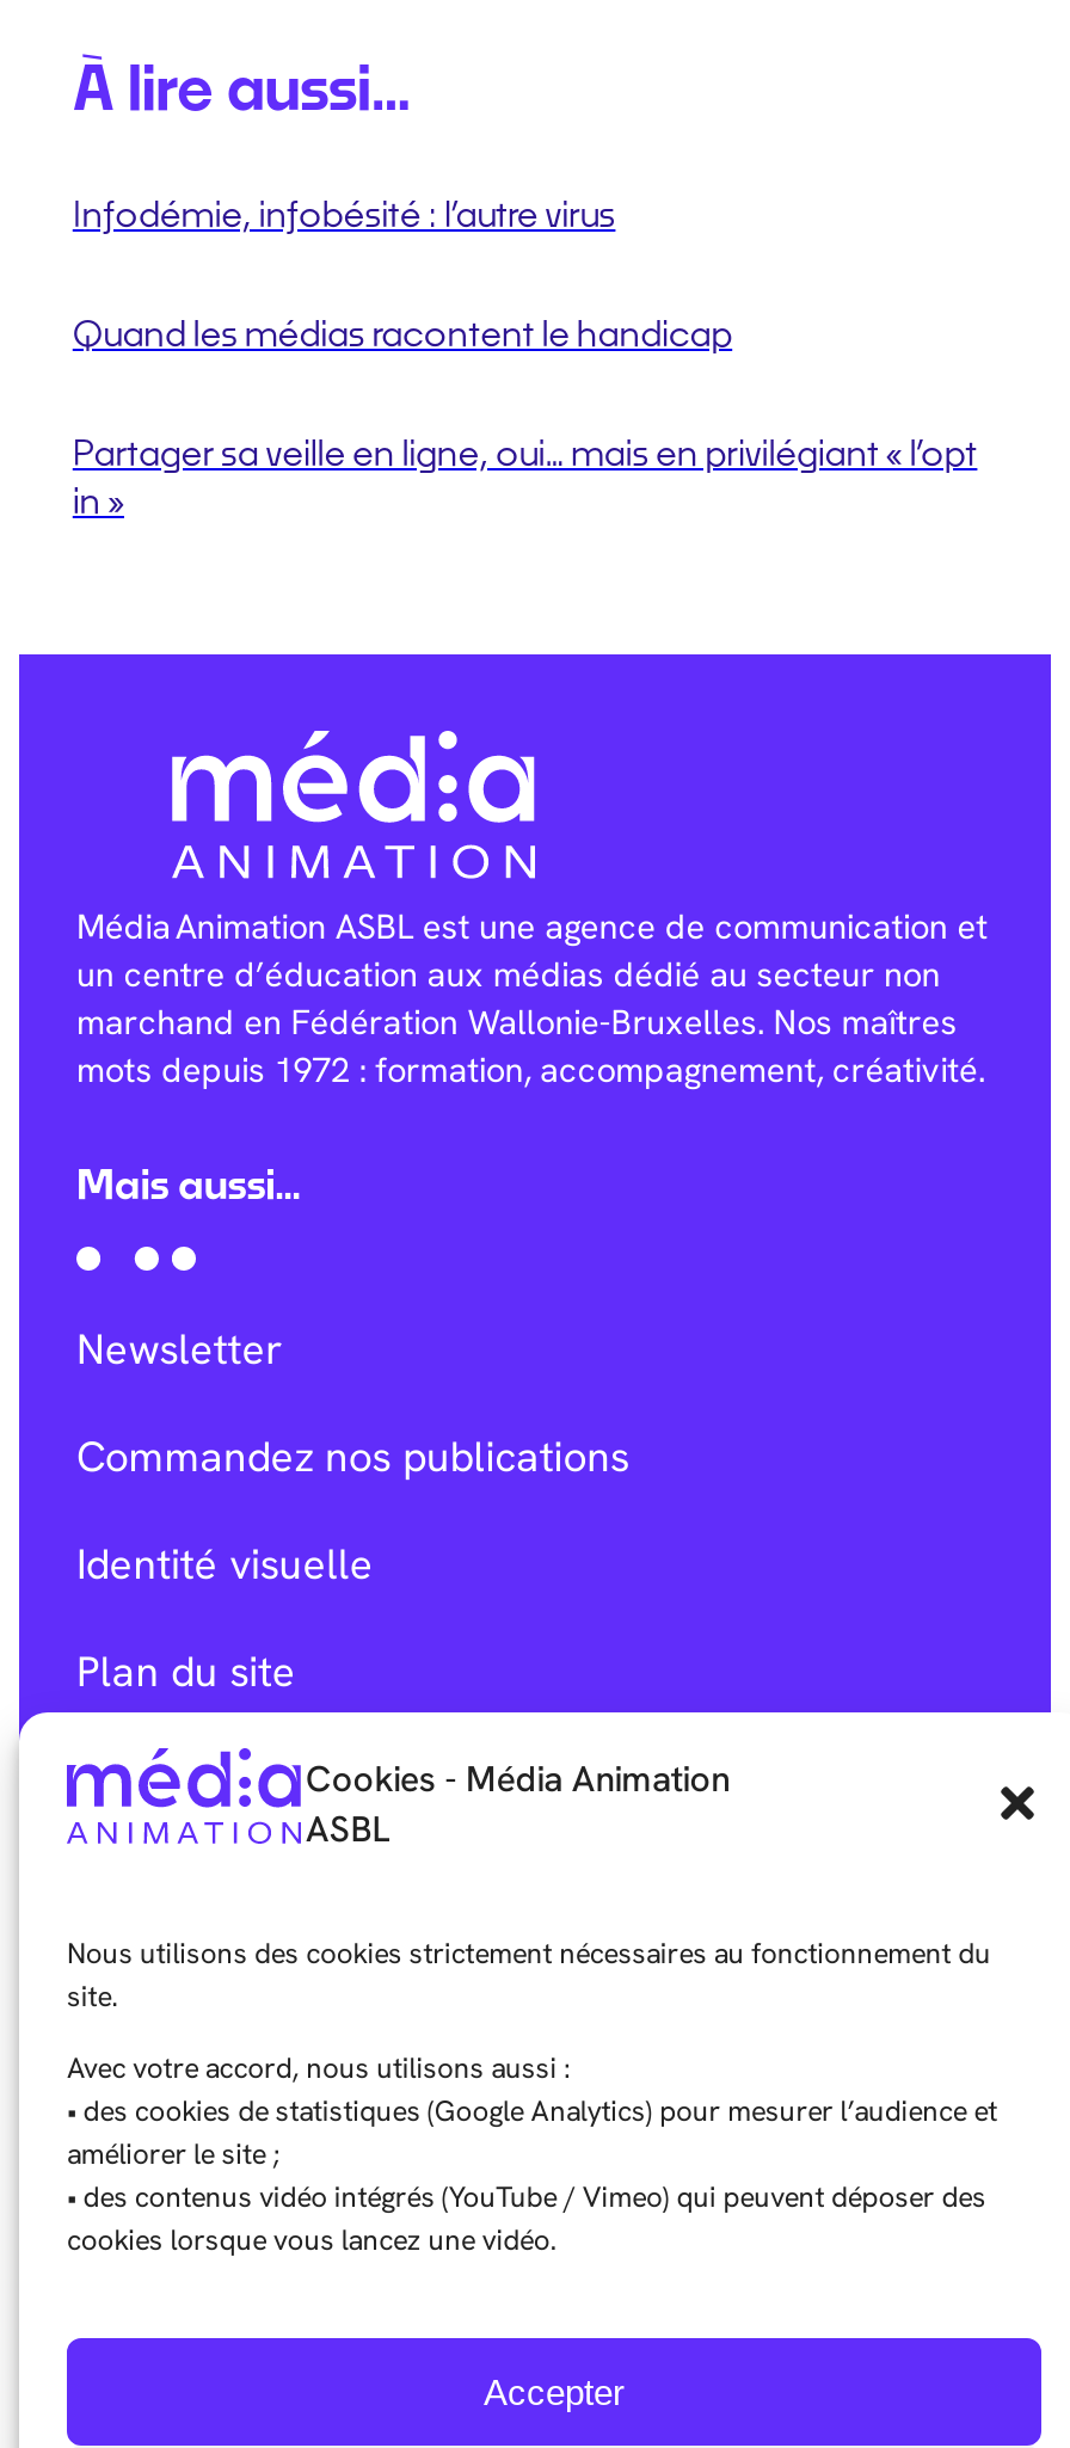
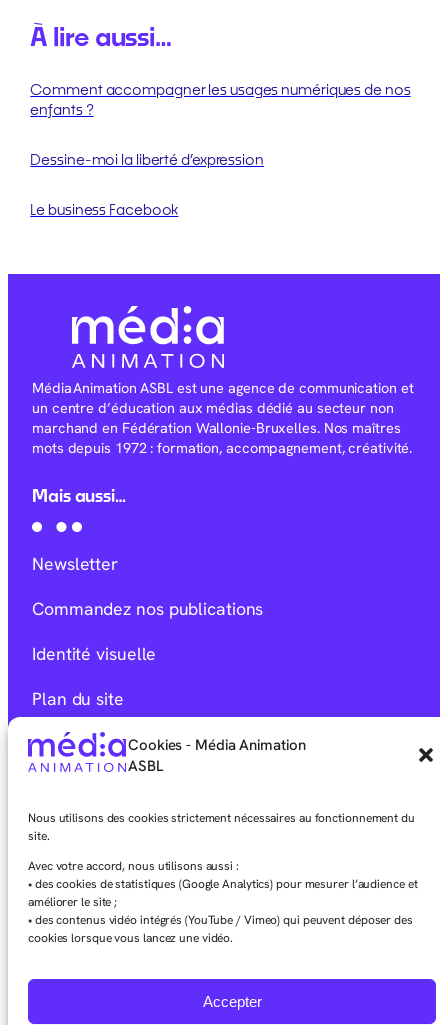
[73,193,615,233] Infodémie, infobésité : l’autre virus -> [30,81,411,118] Comment accompagner les usages numériques de nos | enfants ?
[73,312,732,353] Quand les médias racontent le handicap -> [30,151,264,168] Dessine-moi la liberté d’expression
[73,432,977,520] Partager sa veille en ligne, oui… mais en privilégiant « l’opt | in » -> [30,201,178,218] Le business Facebook

